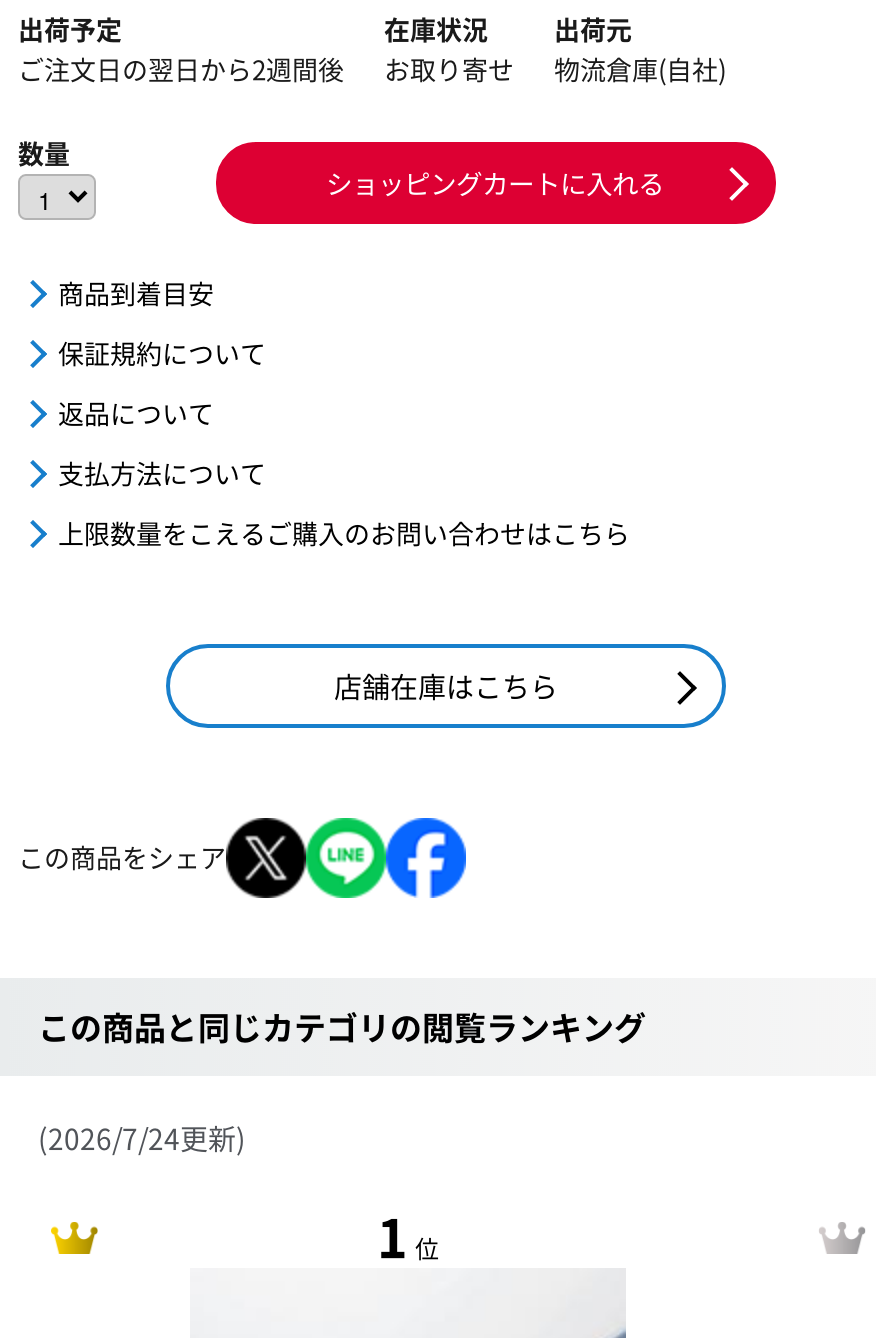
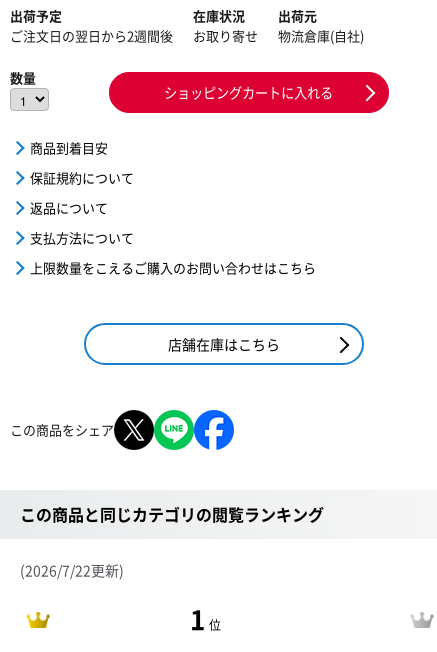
[38,1118,246,1158] (2026/7/24更新) -> [20,560,124,580] (2026/7/22更新)

